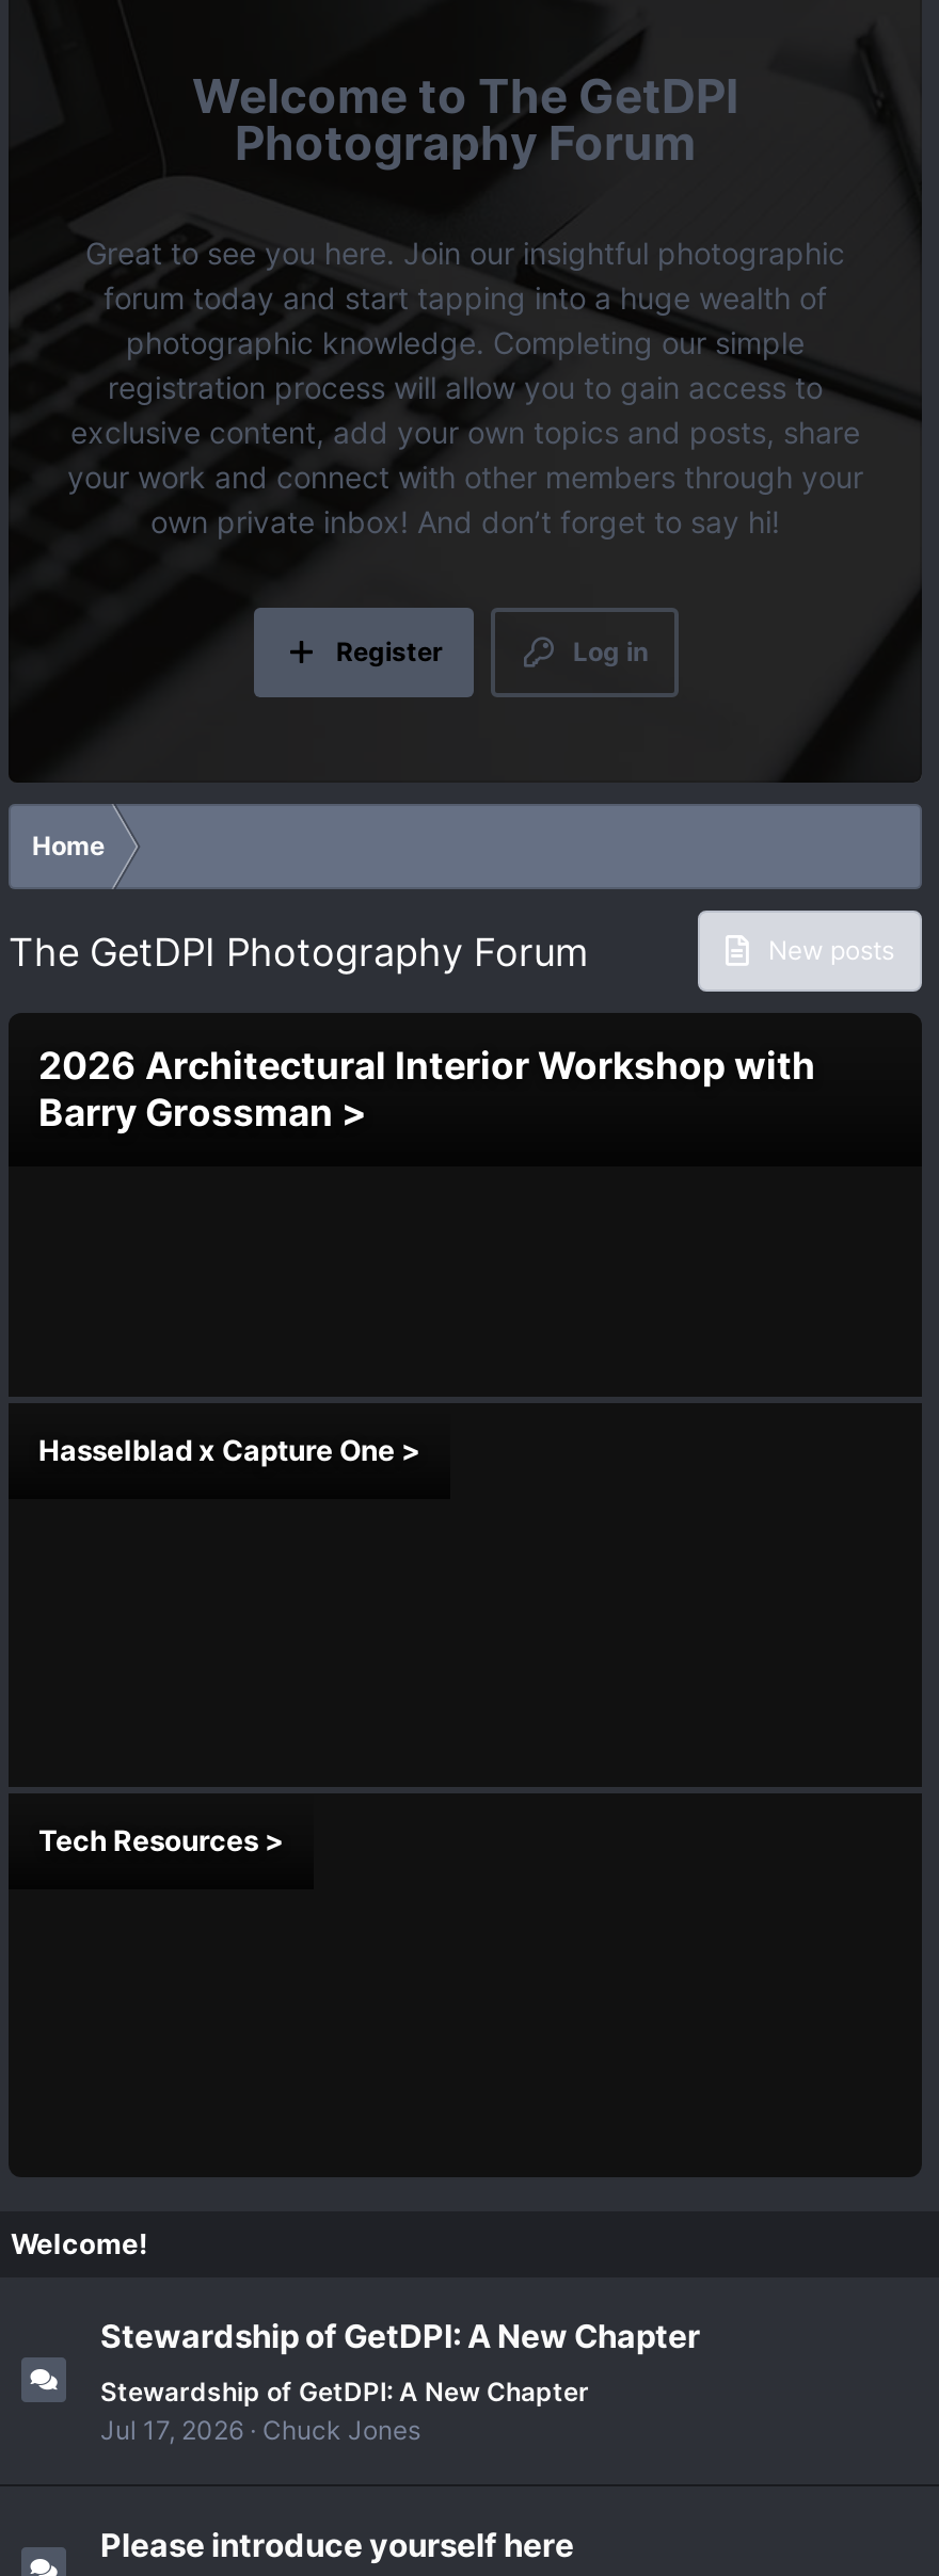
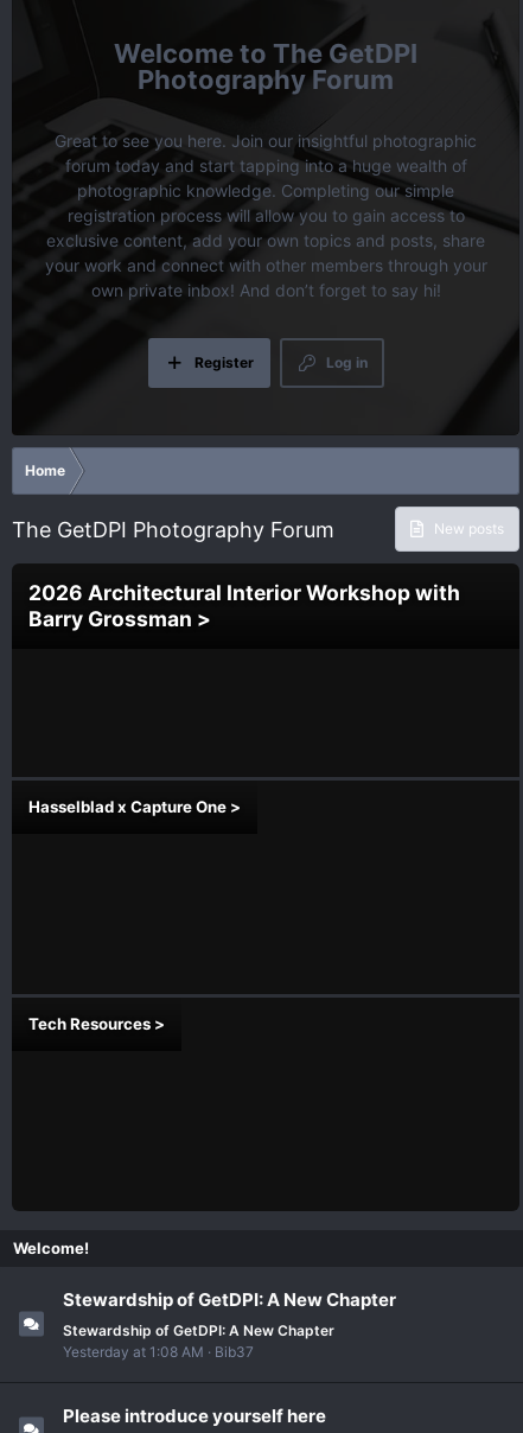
[100,2414,420,2446] Jul 17, 2026 Chuck Jones -> [63,1343,254,1361] Yesterday at 1:08 AM Bib37

